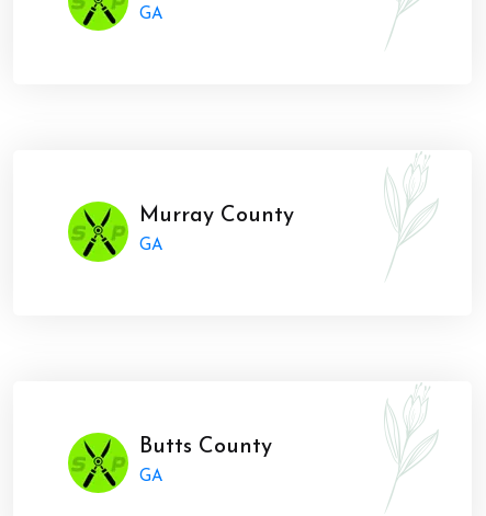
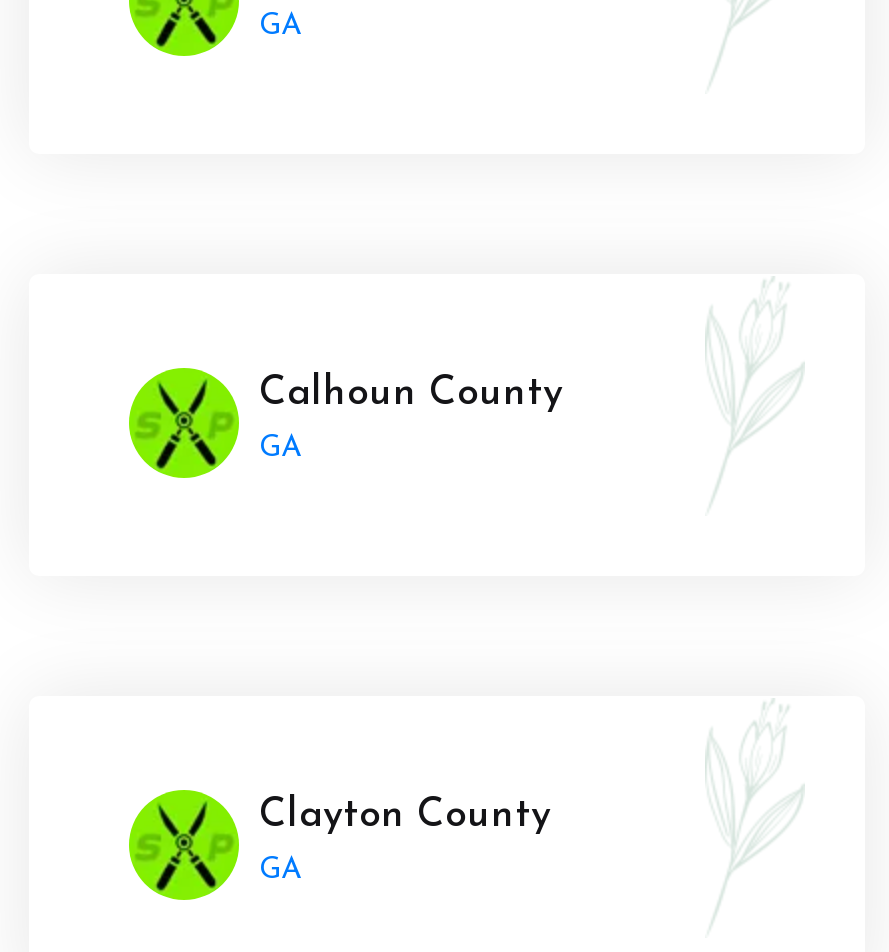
[139,205,294,227] Murray County -> [259,374,563,414] Calhoun County
[139,436,272,458] Butts County -> [259,796,551,836] Clayton County

